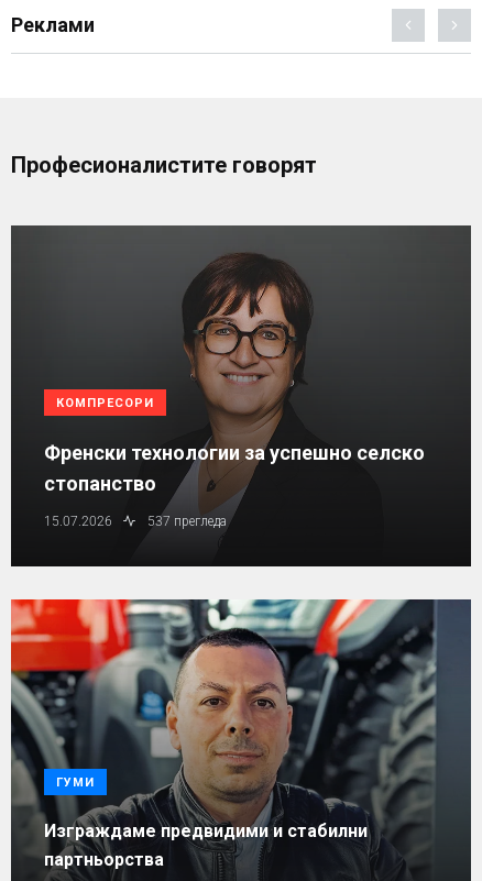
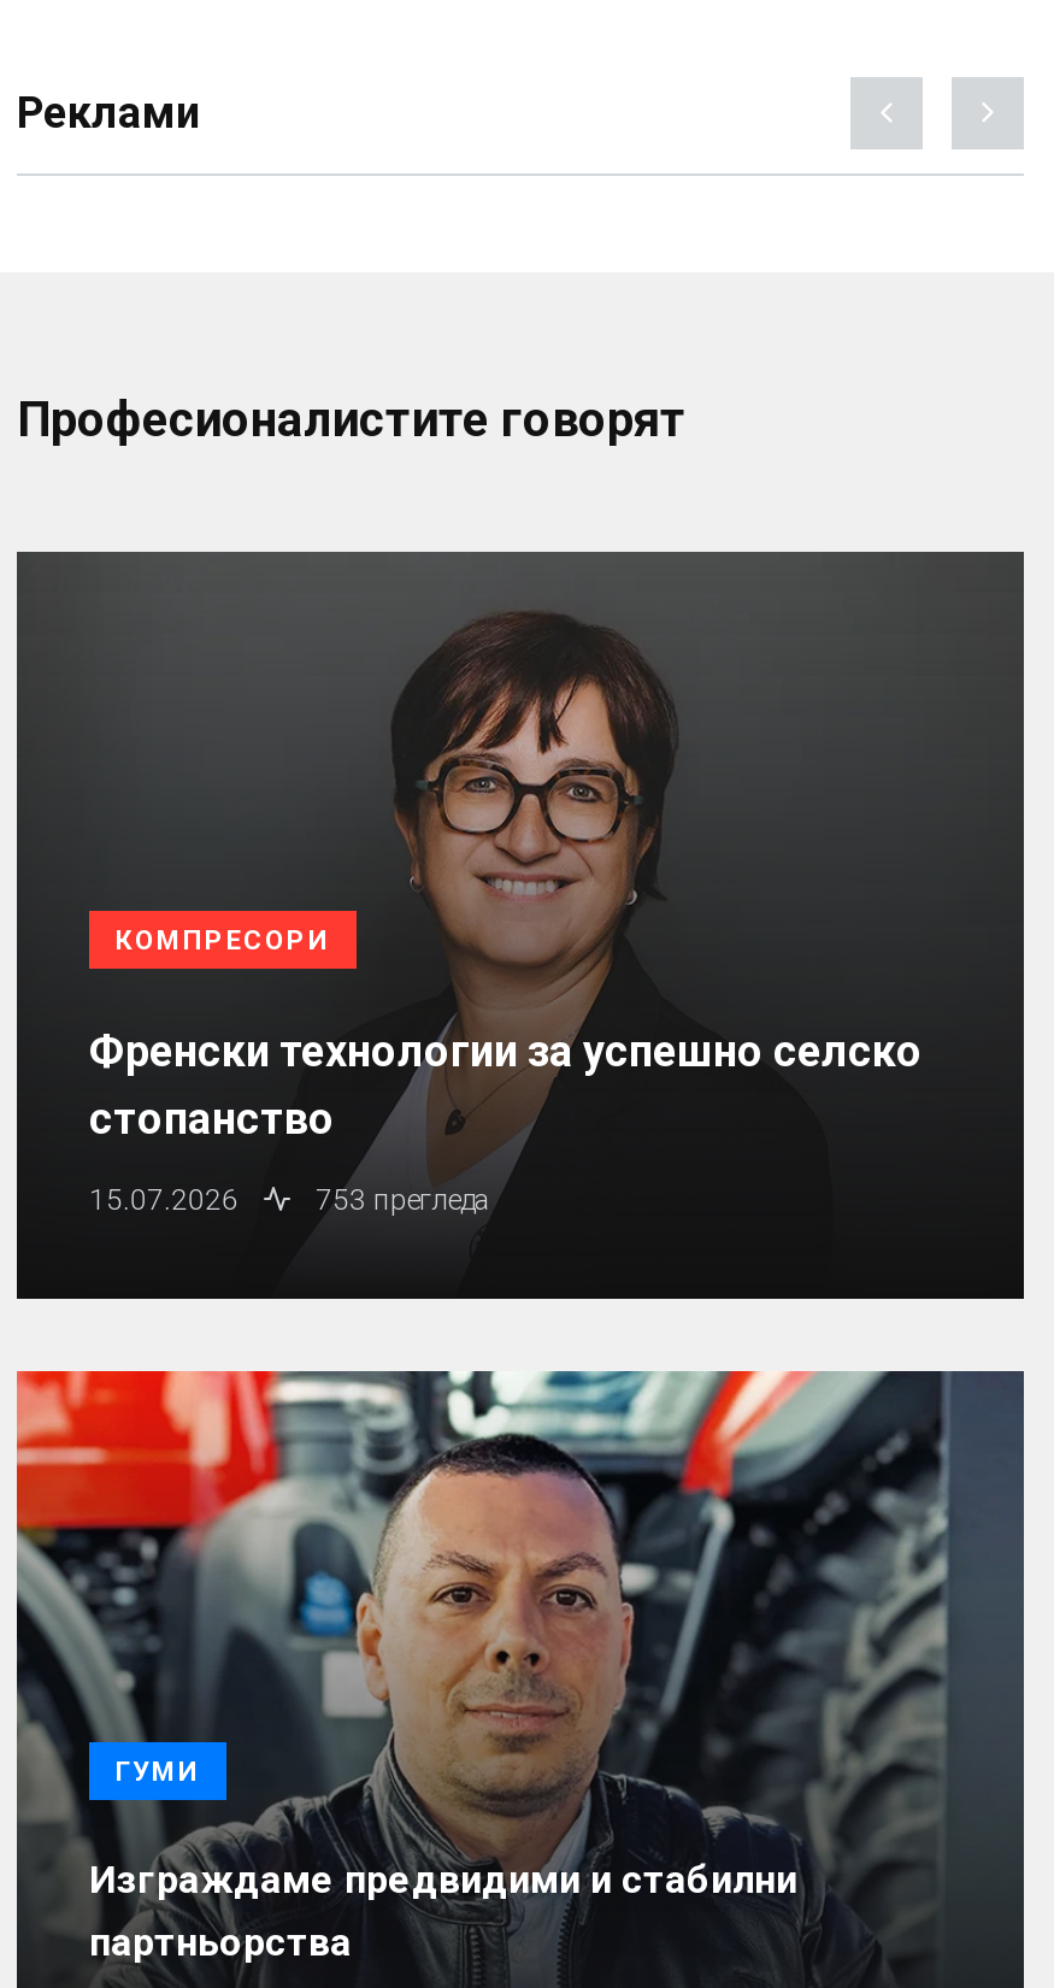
[147,514,227,530] 537 прегледа -> [316,1184,489,1218] 753 прегледа

